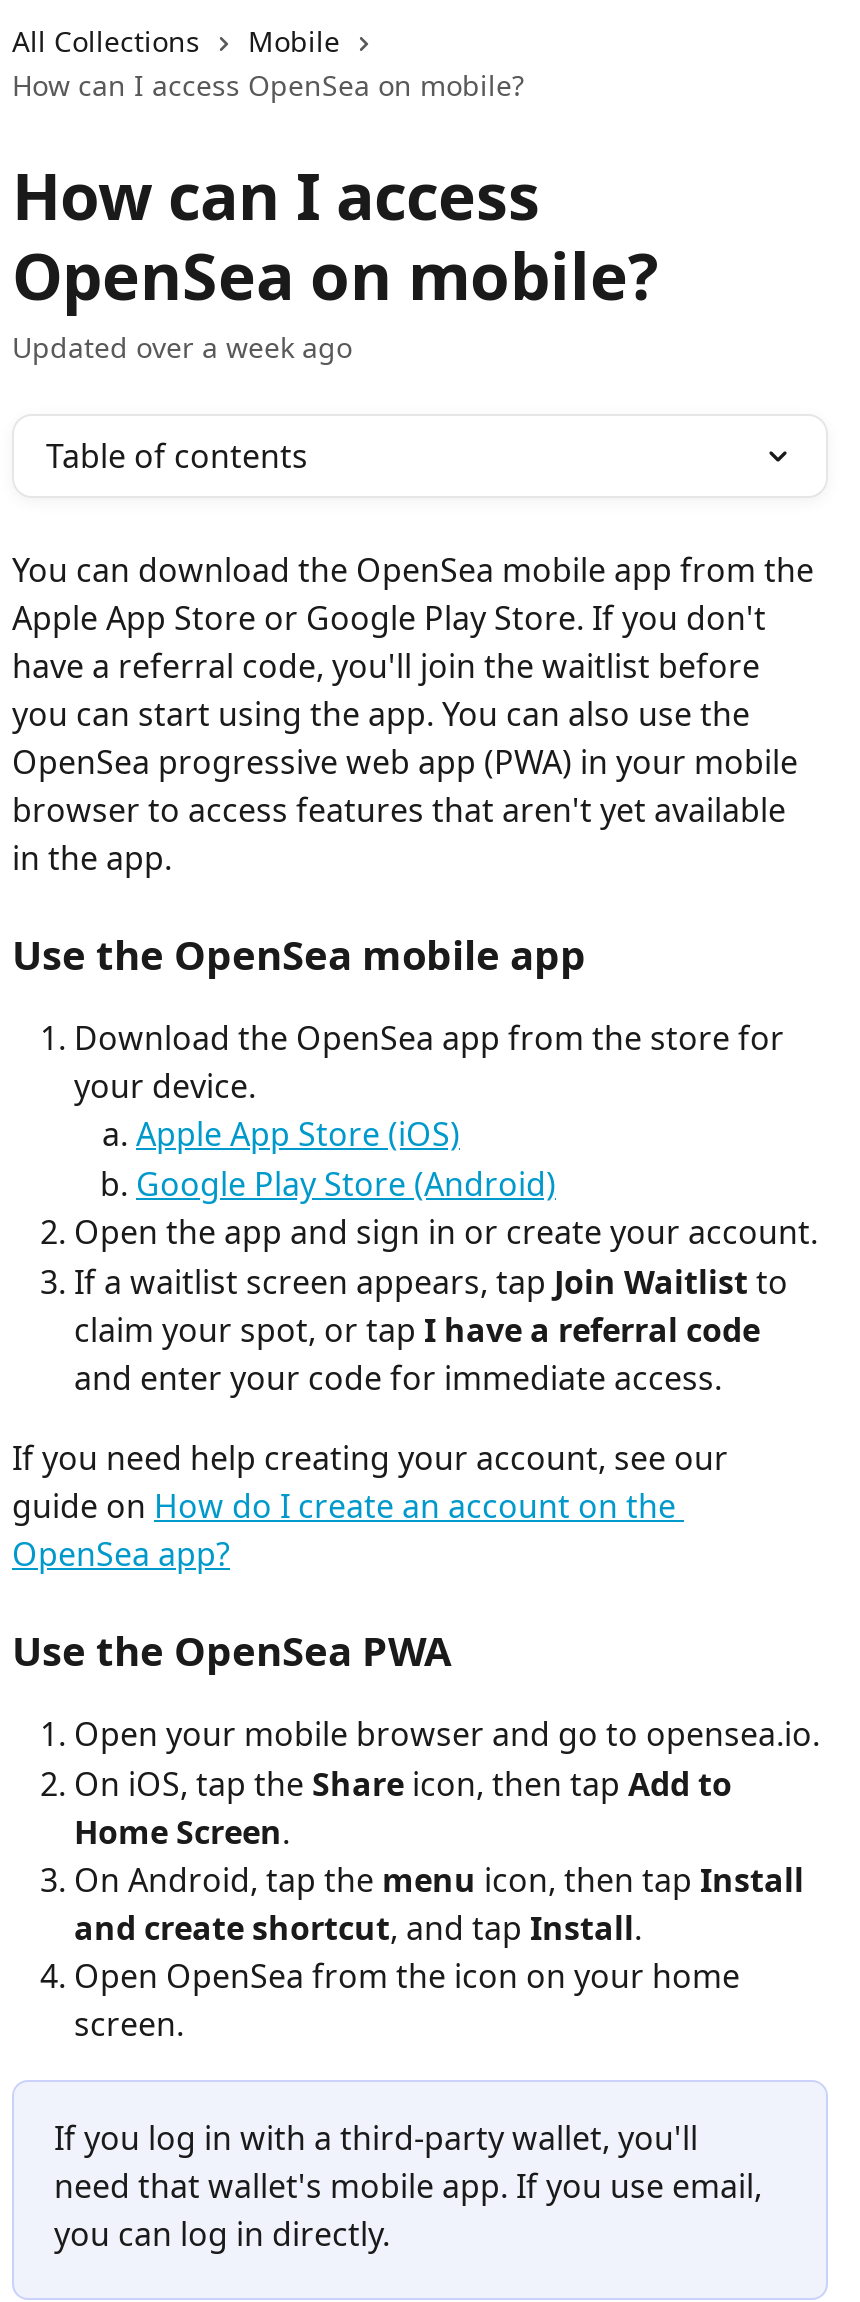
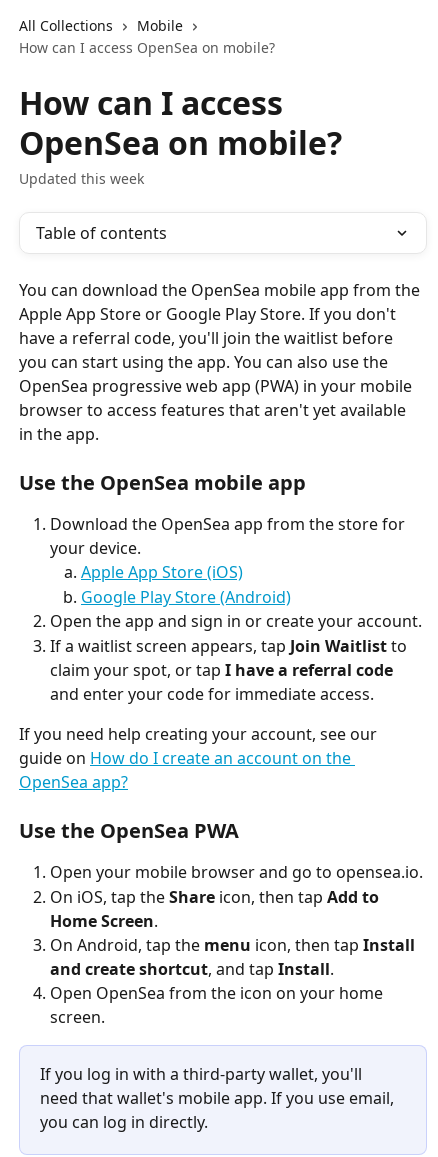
[12,328,352,366] Updated over a week ago -> [19,169,144,188] Updated this week

